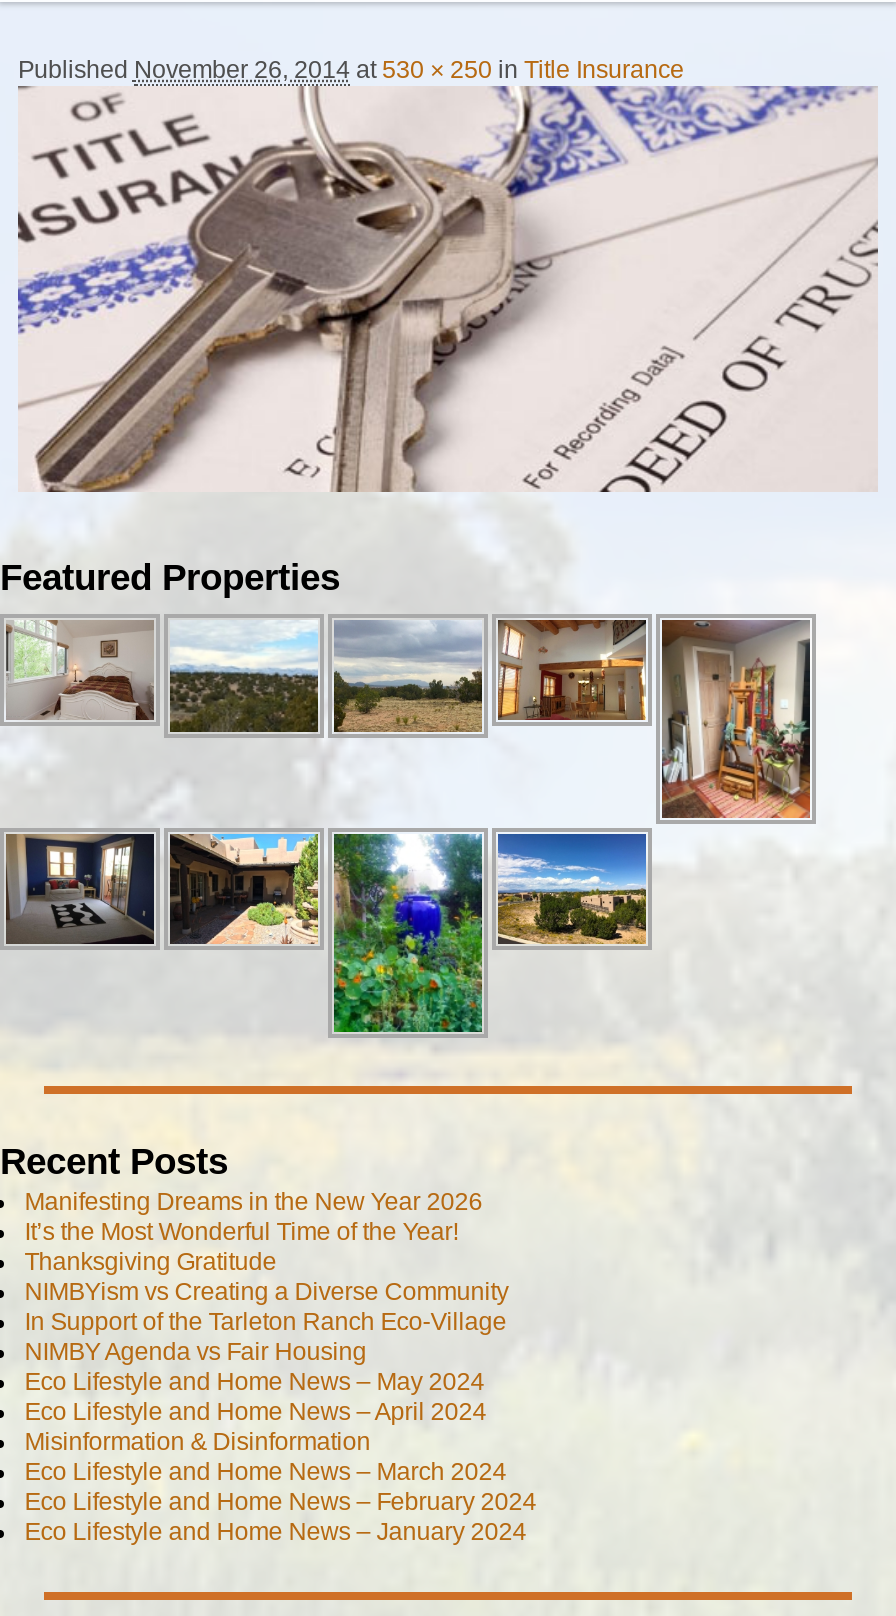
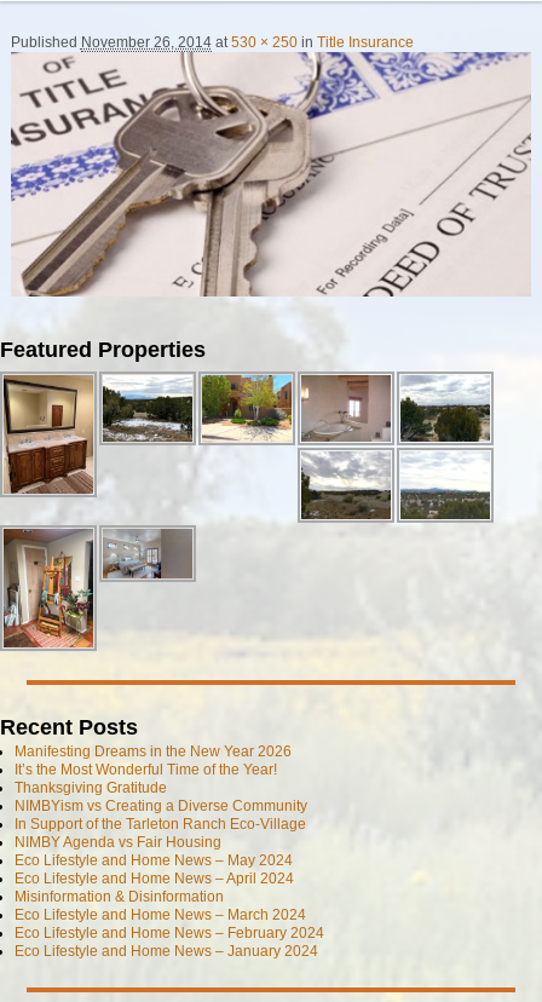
[6,618,812,1038] [image] -> [4,374,491,651] [image]

